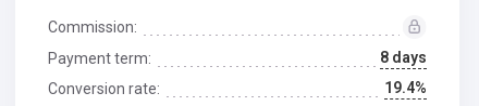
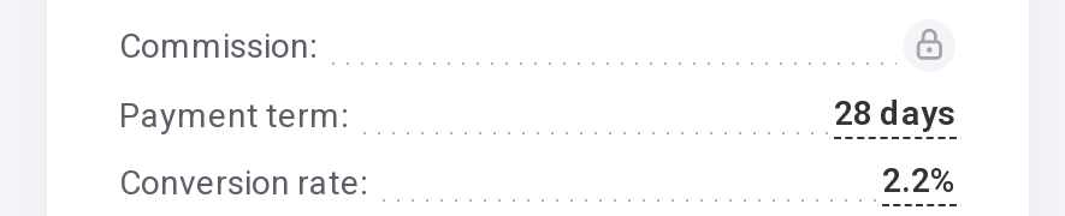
[380,49,427,66] 8 days -> [834,94,957,132] 28 days
[384,79,427,96] 19.4% -> [882,161,957,199] 2.2%

